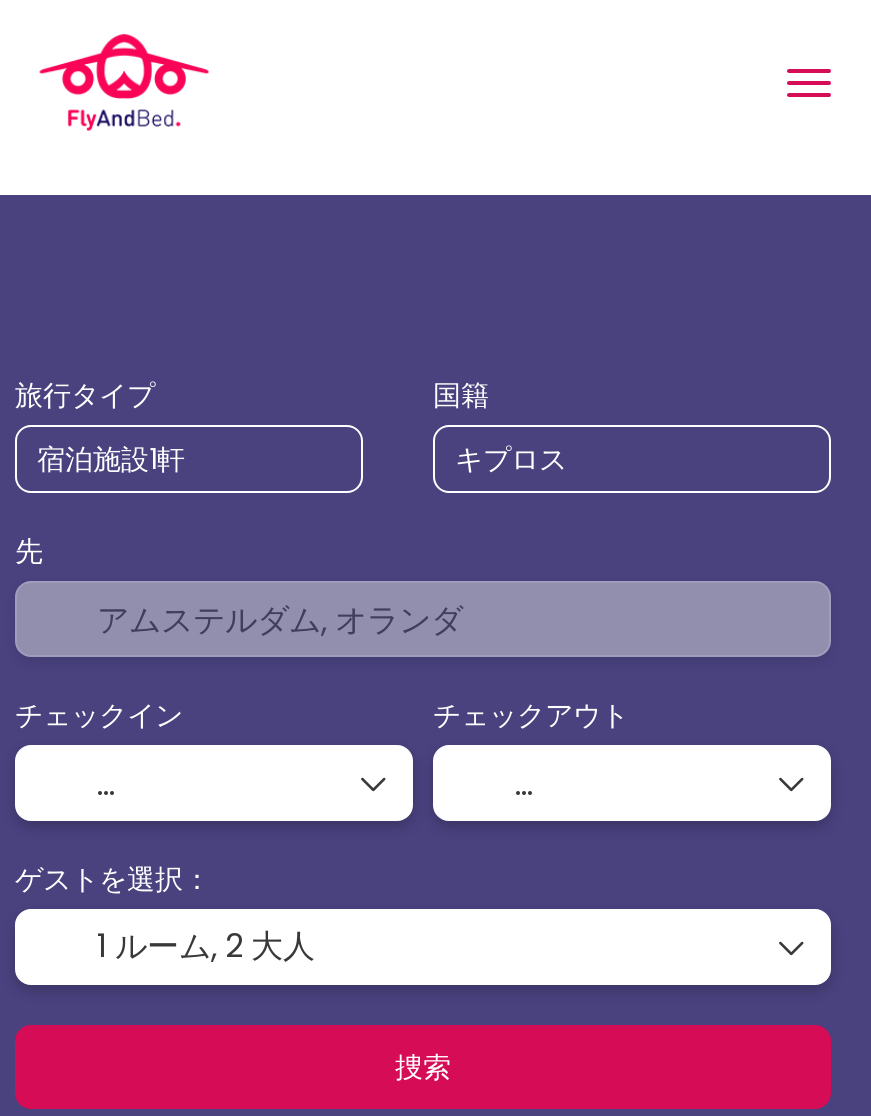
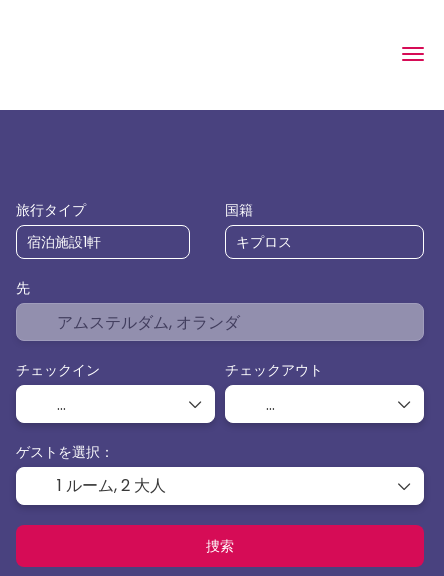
[39,31,209,133] [image] -> none

